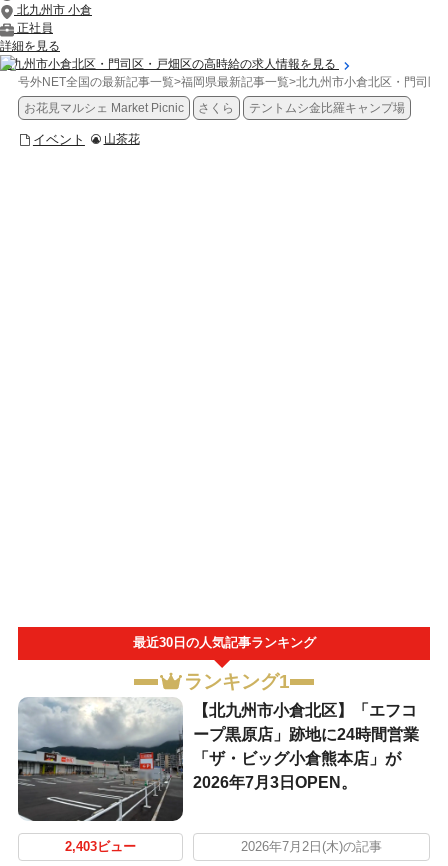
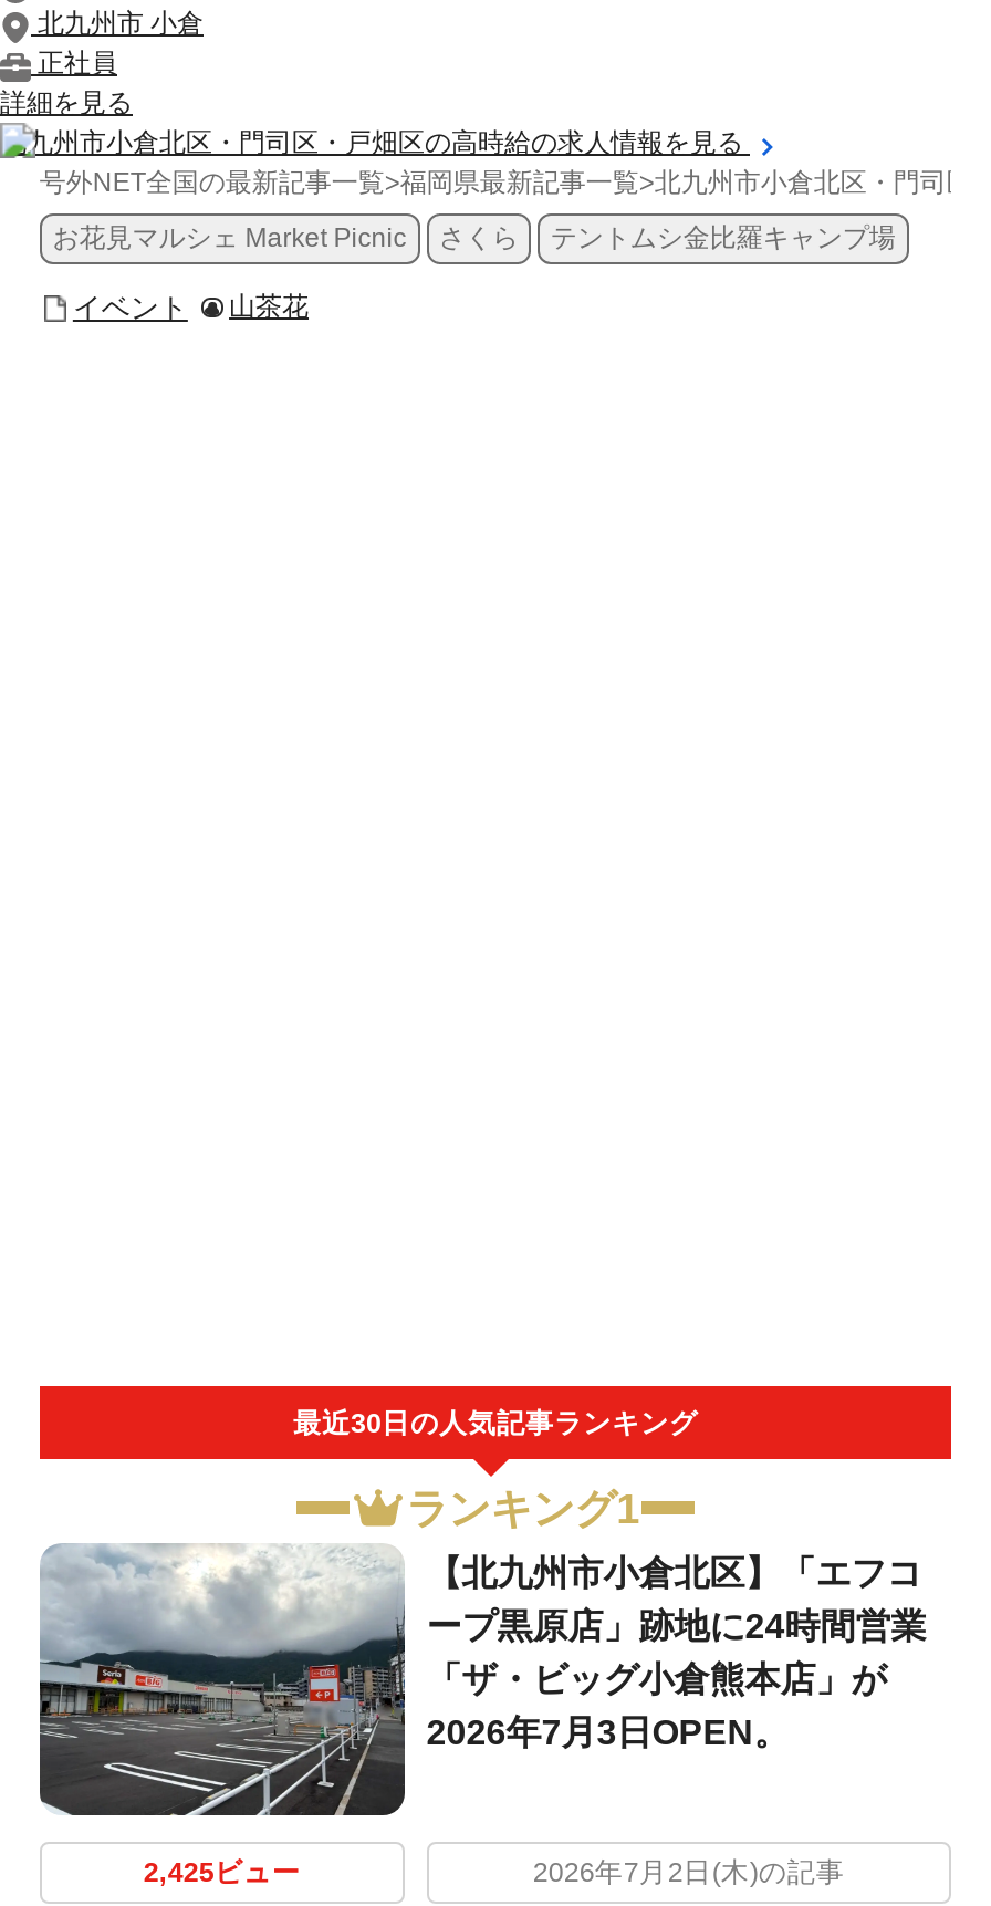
[65,840,136,854] 2,403ビュー -> [143,1858,300,1889] 2,425ビュー

